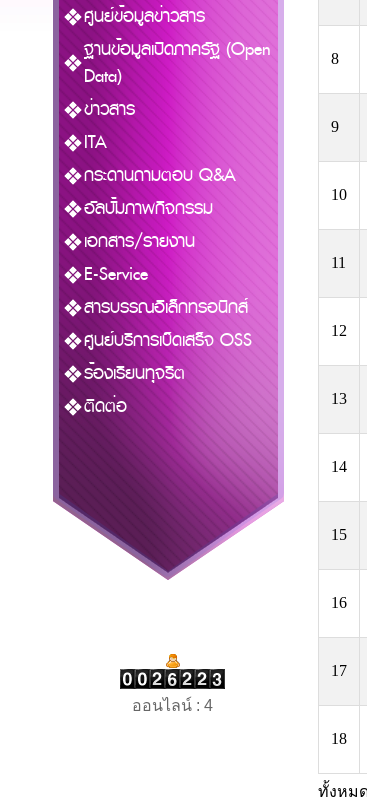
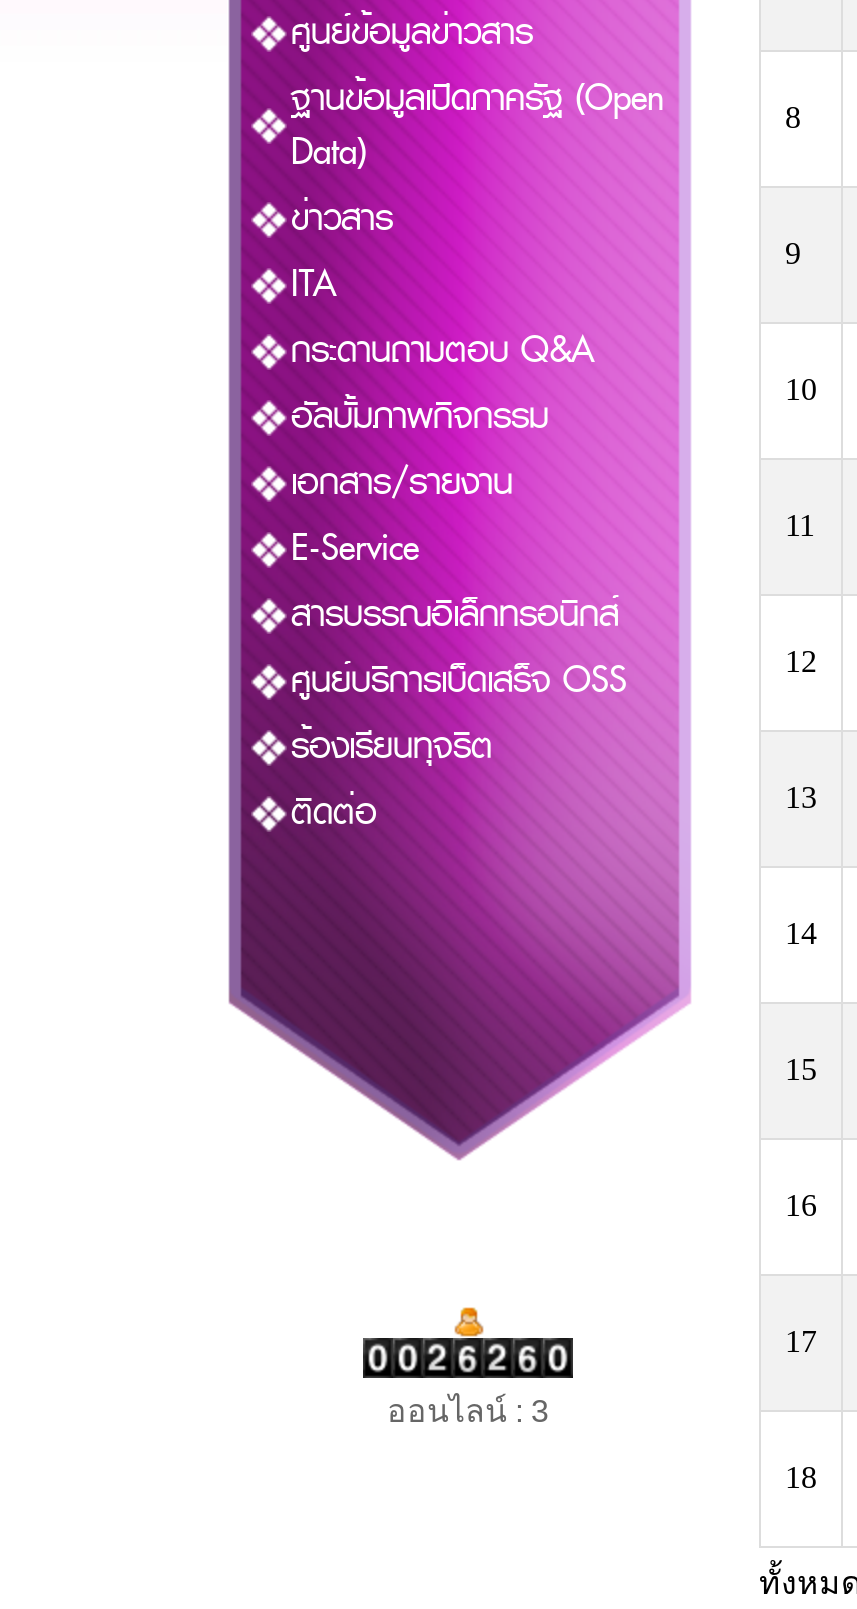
[132,697,213,714] ออนไลน์ : 4 -> [387,1394,549,1428] ออนไลน์ : 3

